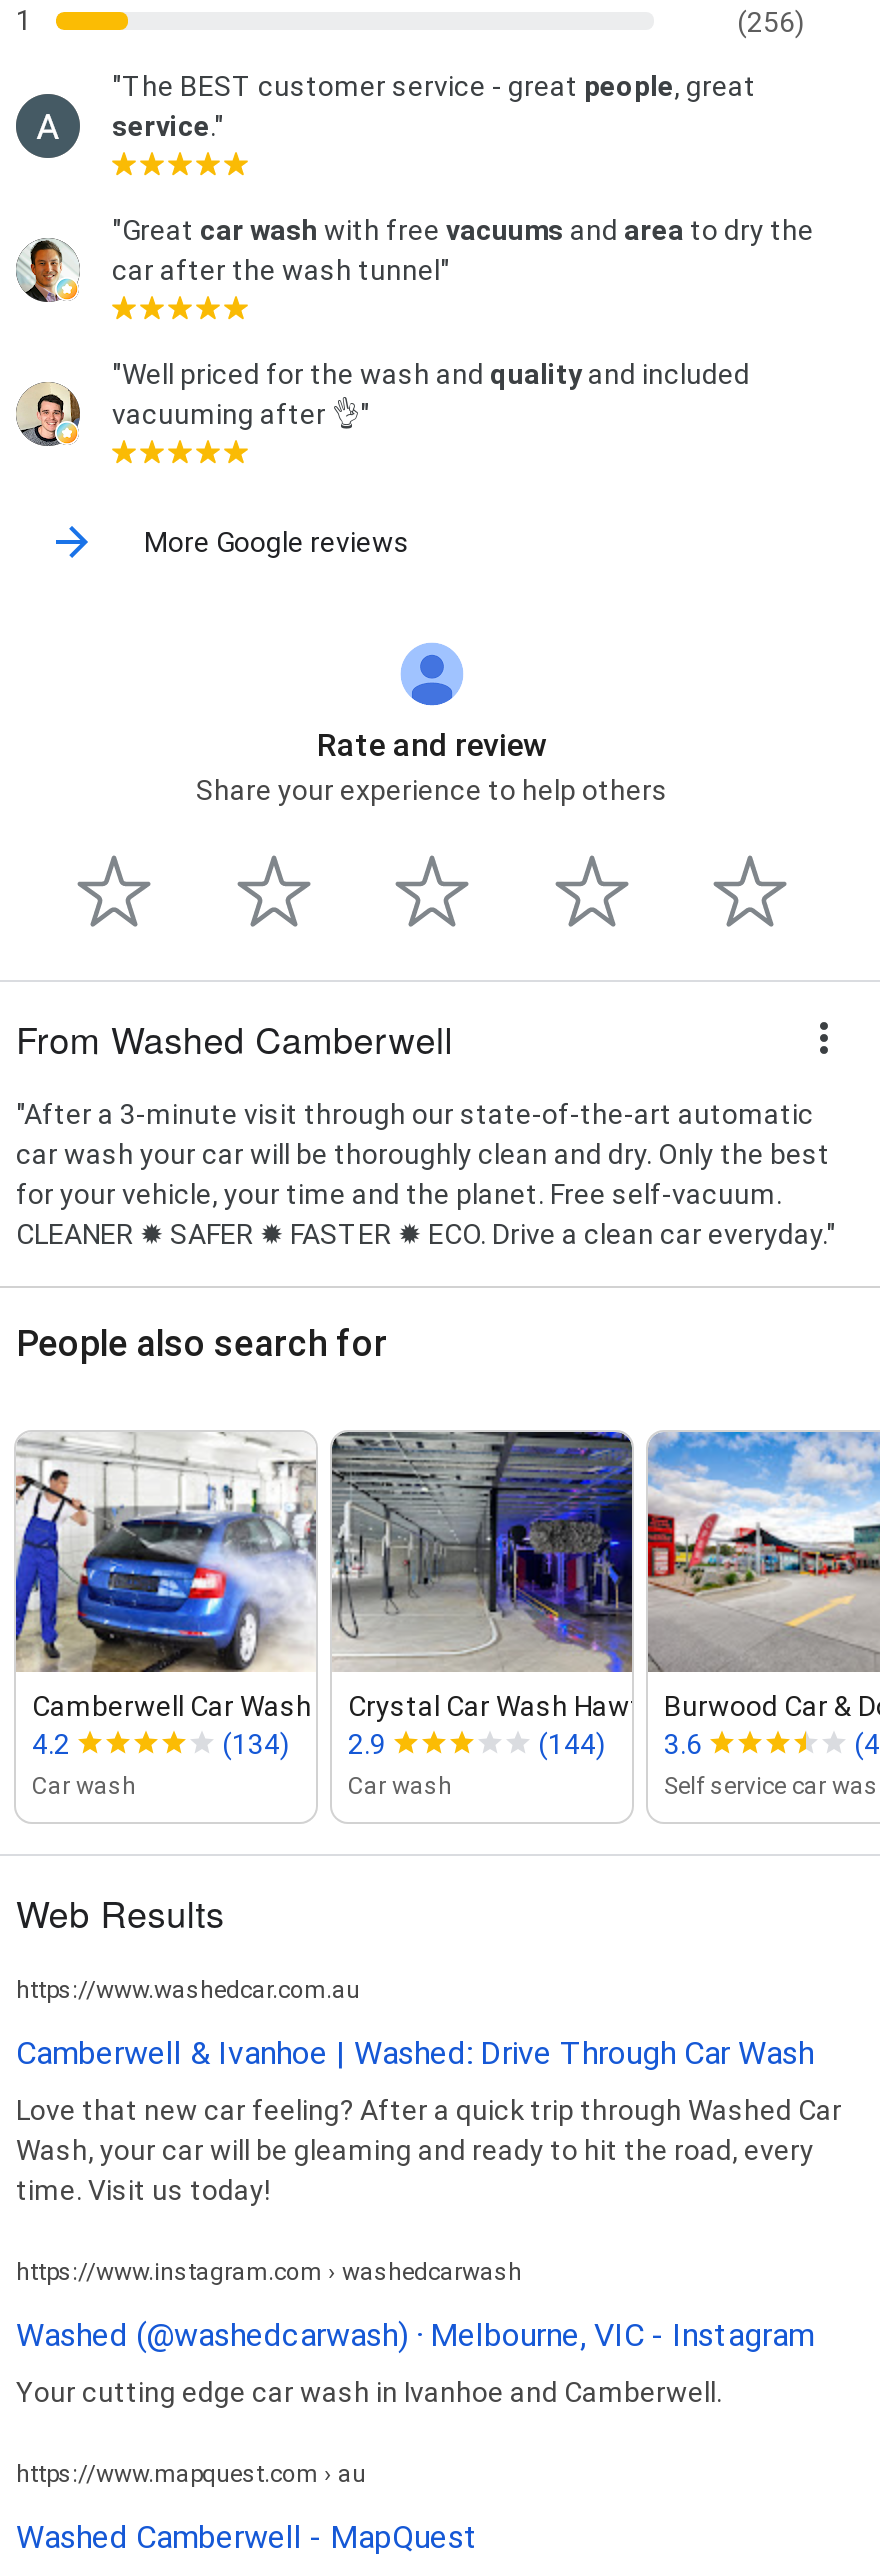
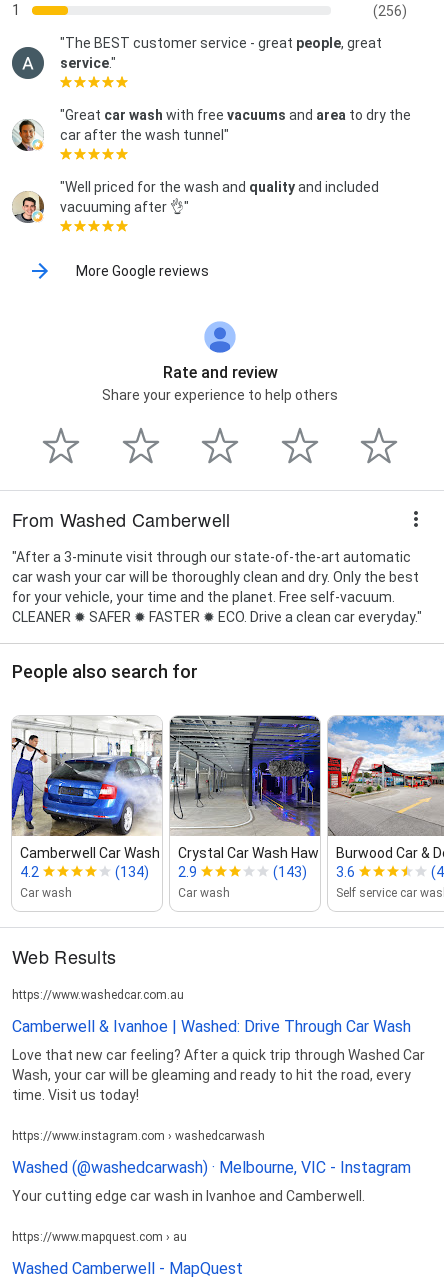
[538,1727,702,1759] (144) 3.6 -> [273,864,355,880] (143) 3.6

